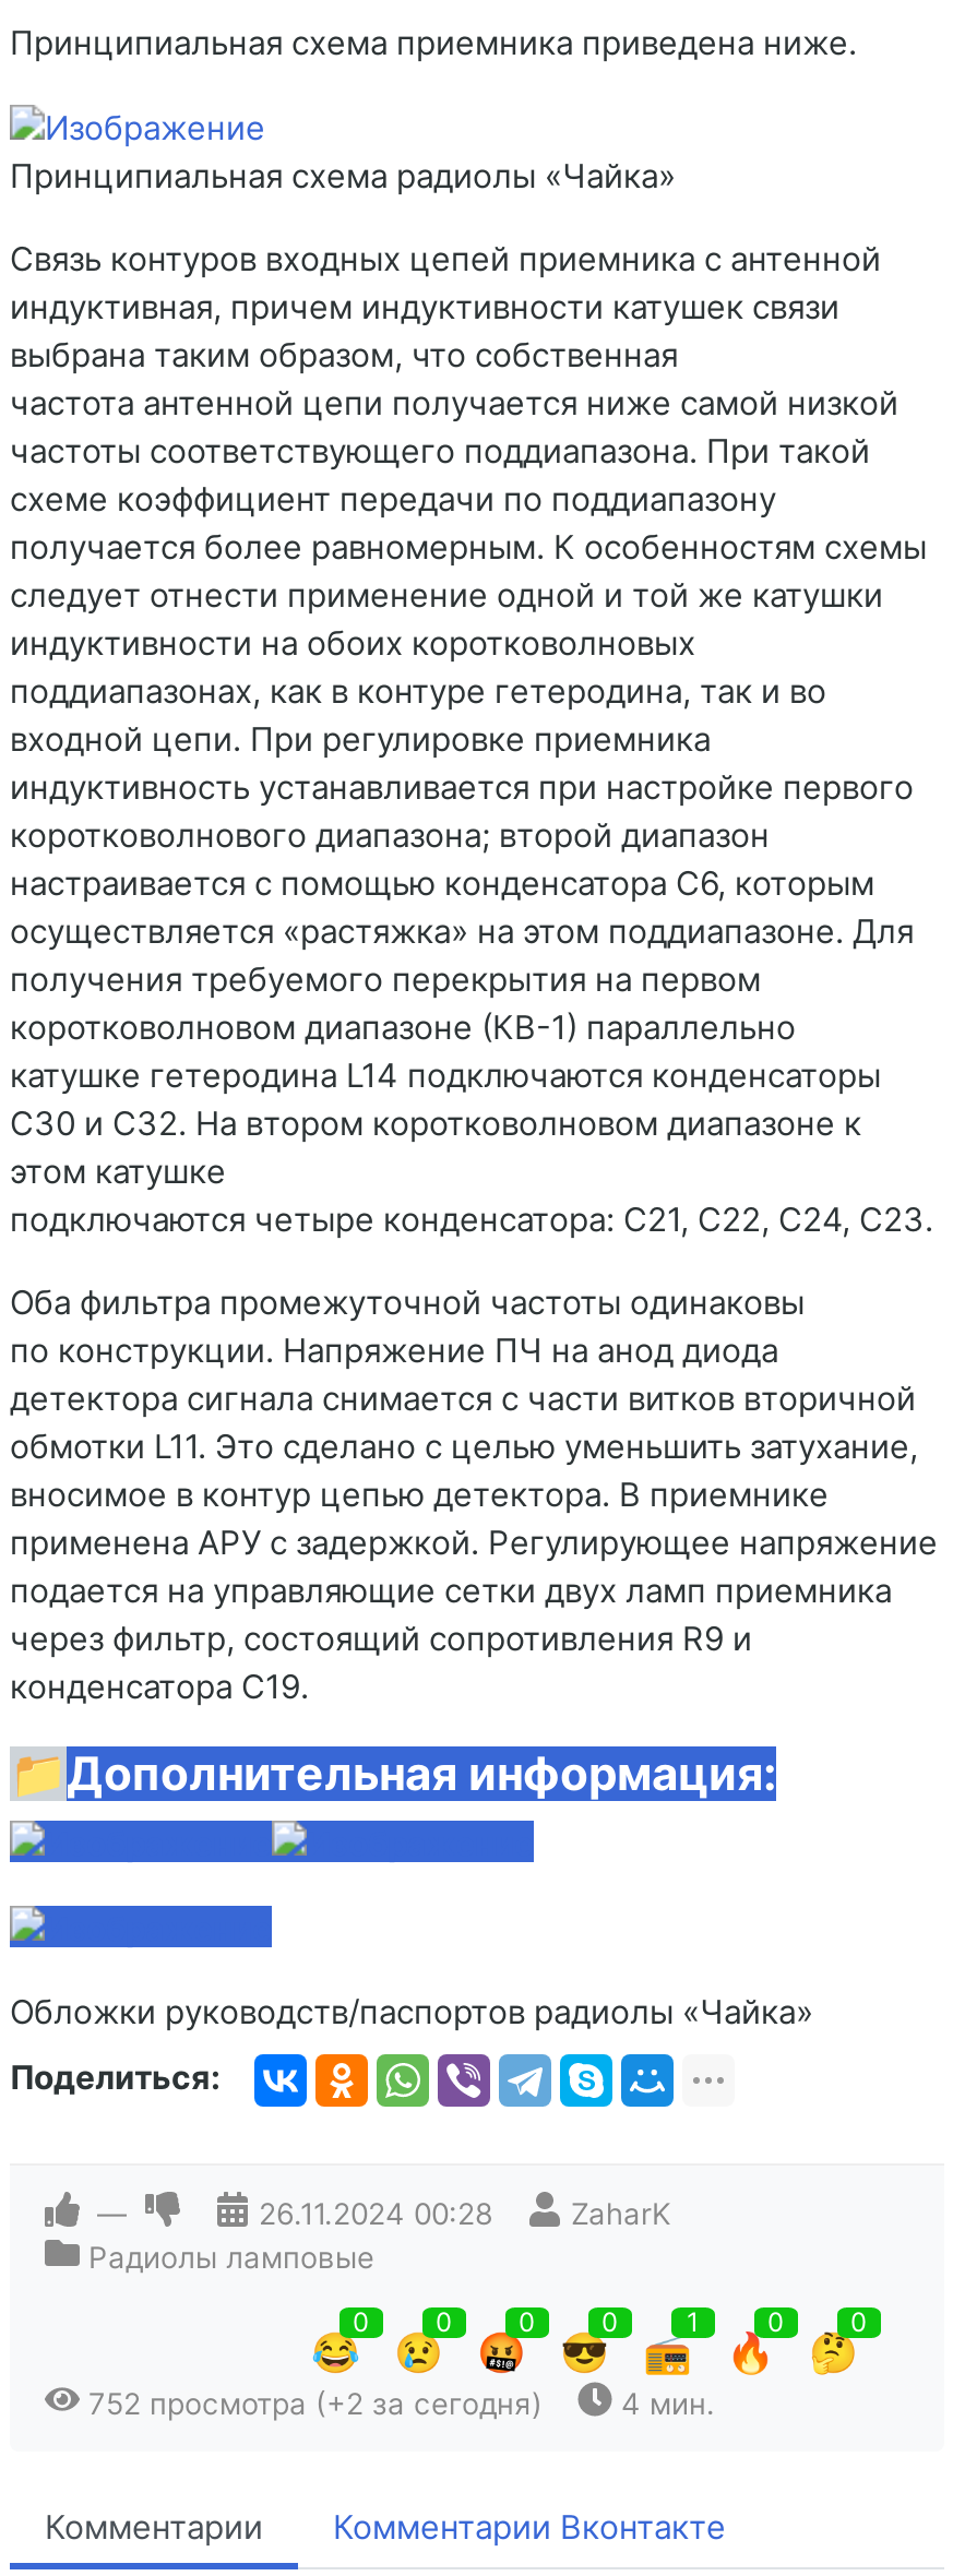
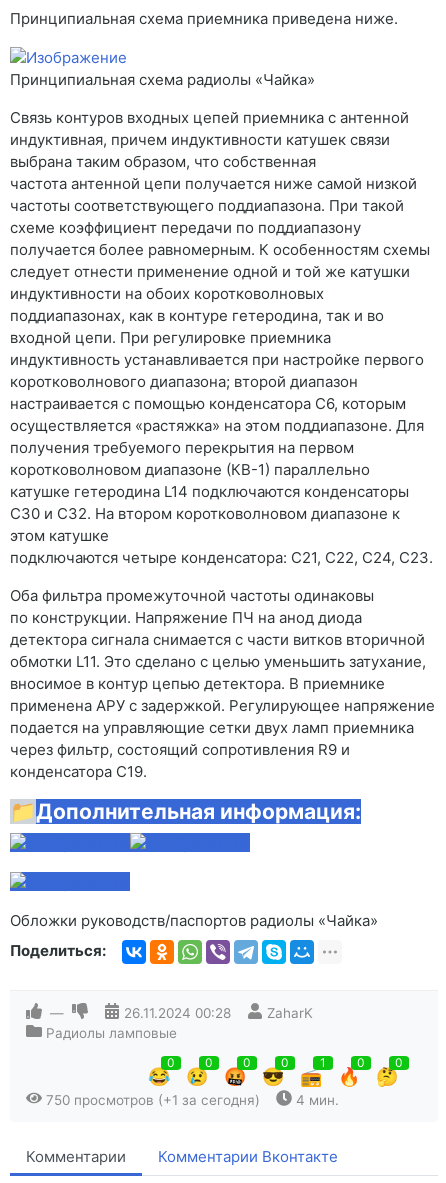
[80,2385,543,2420] 752 просмотра (+2 за сегодня) -> [42,1092,260,1108] 750 просмотров (+1 за сегодня)

